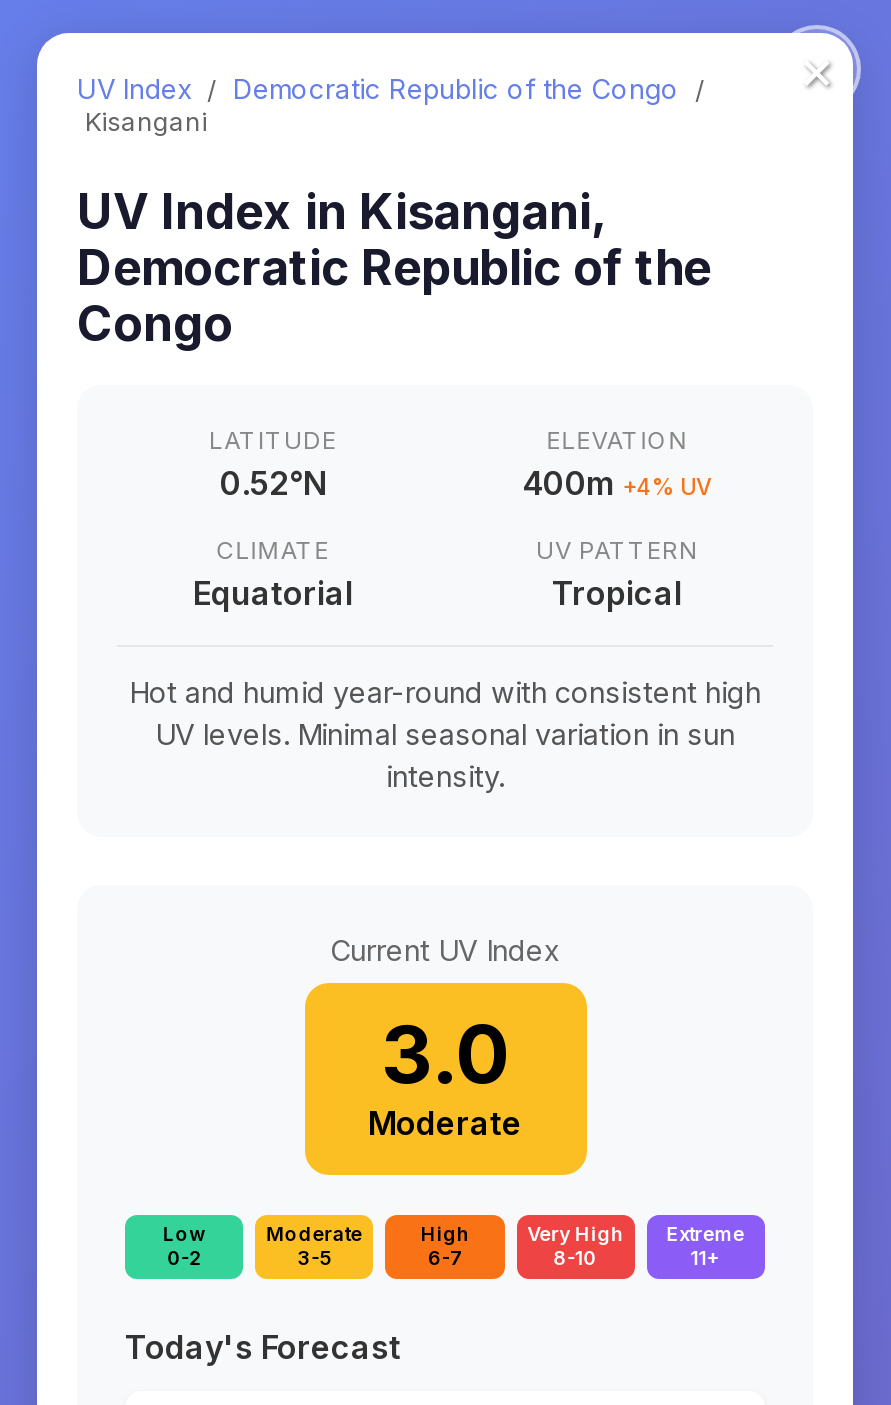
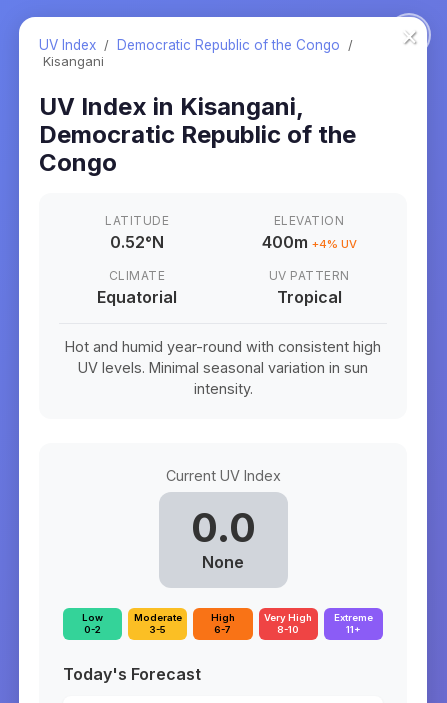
[368,1005,522,1143] 3.0 | Moderate -> [190,503,255,572] 0.0 | None

